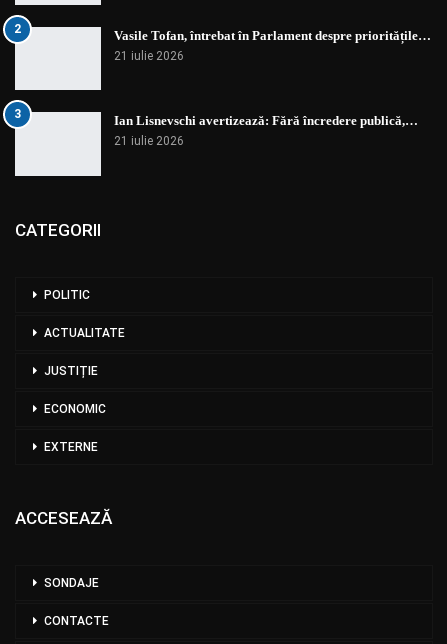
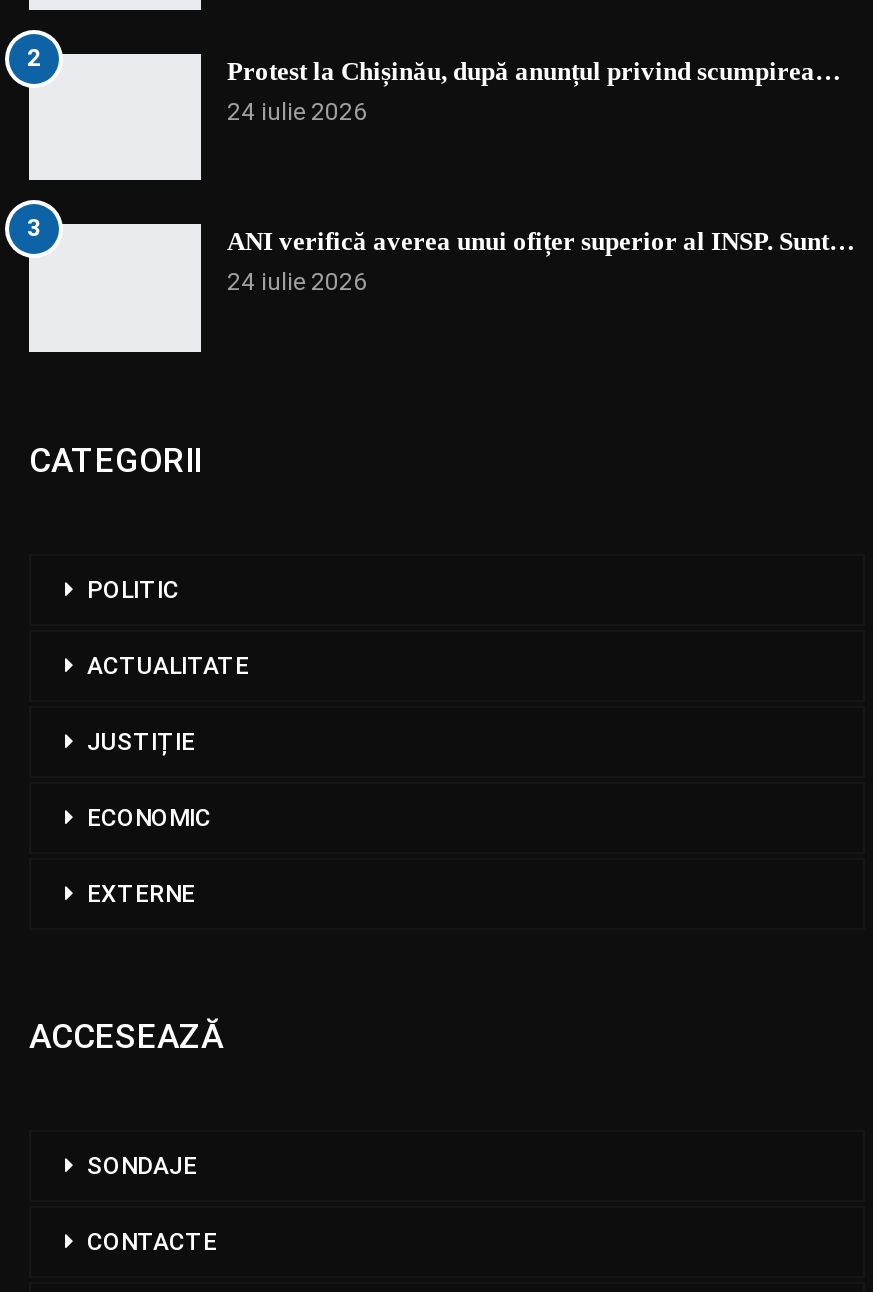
[114,28,431,63] Vasile Tofan, întrebat în Parlament despre prioritățile… | 21 iulie 2026 -> [227,56,841,126] Protest la Chișinău, după anunțul privind scumpirea… | 24 iulie 2026
[114,113,418,148] Ian Lisnevschi avertizează: Fără încredere publică,… | 21 iulie 2026 -> [227,227,855,297] ANI verifică averea unui ofițer superior al INSP. Sunt… | 24 iulie 2026

